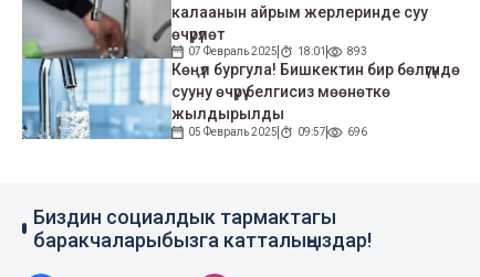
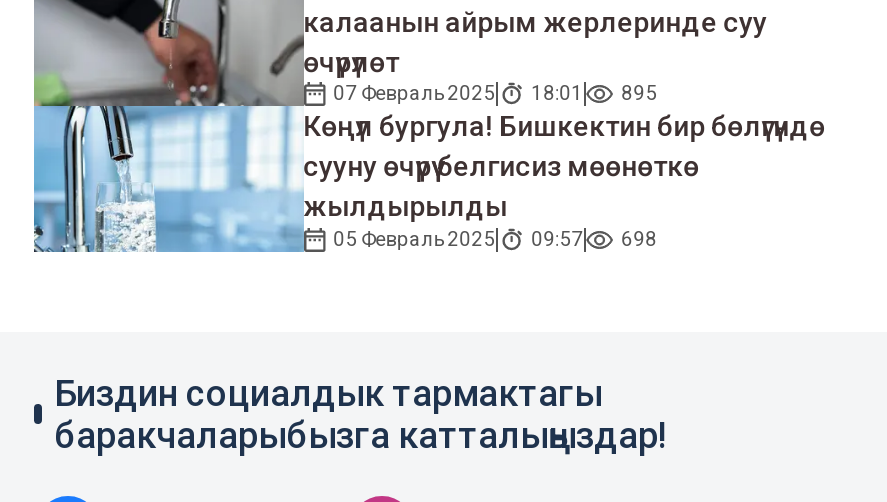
[188,45,367,57] 07 Февраль 2025 18:01 893 -> [333,81,657,103] 07 Февраль 2025 18:01 895
[188,126,367,138] 05 Февраль 2025 09:57 696 -> [333,229,657,251] 05 Февраль 2025 09:57 698

